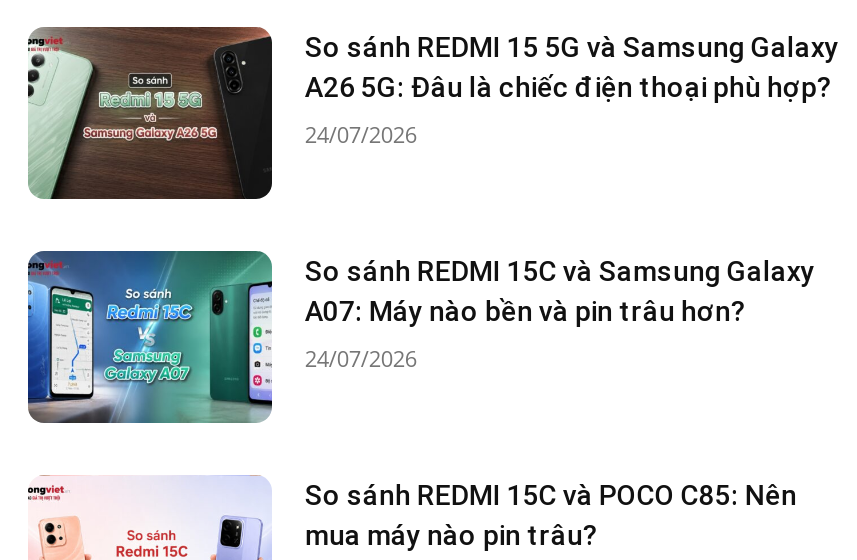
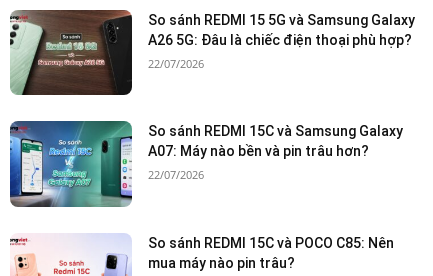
[305,119,417,149] 24/07/2026 -> [148,56,204,71] 22/07/2026
[305,343,417,373] 24/07/2026 -> [148,167,204,182] 22/07/2026

